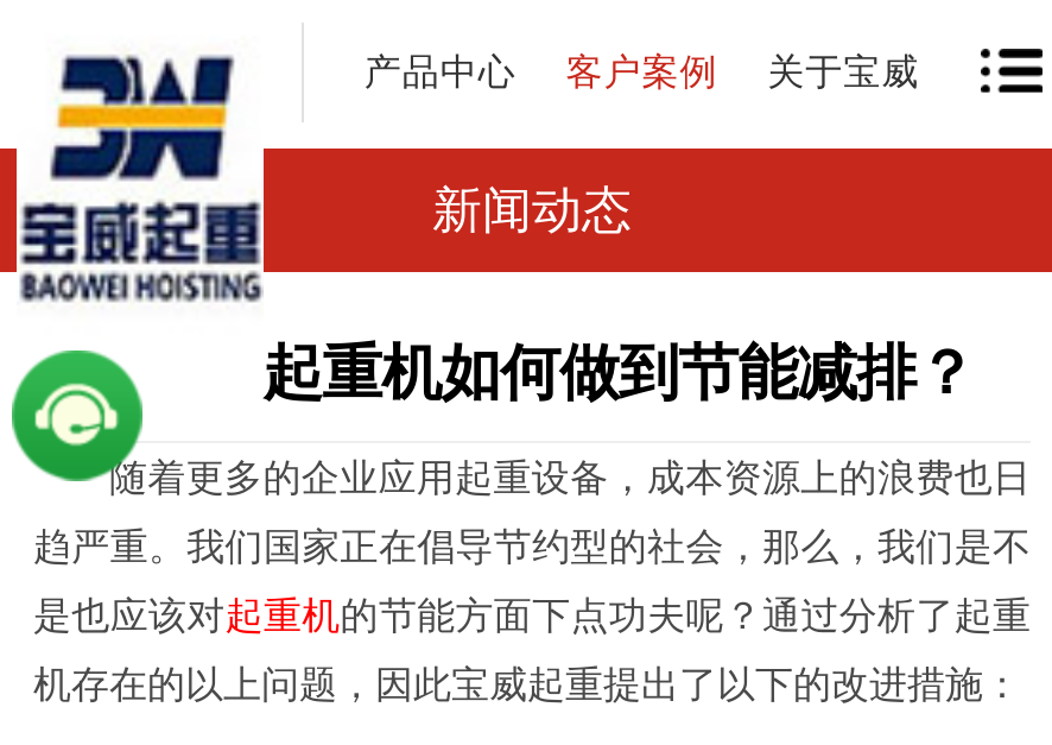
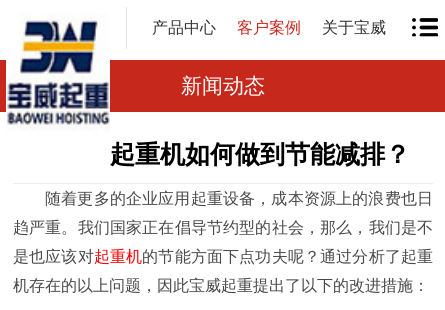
[9,348,145,484] [image] -> none

